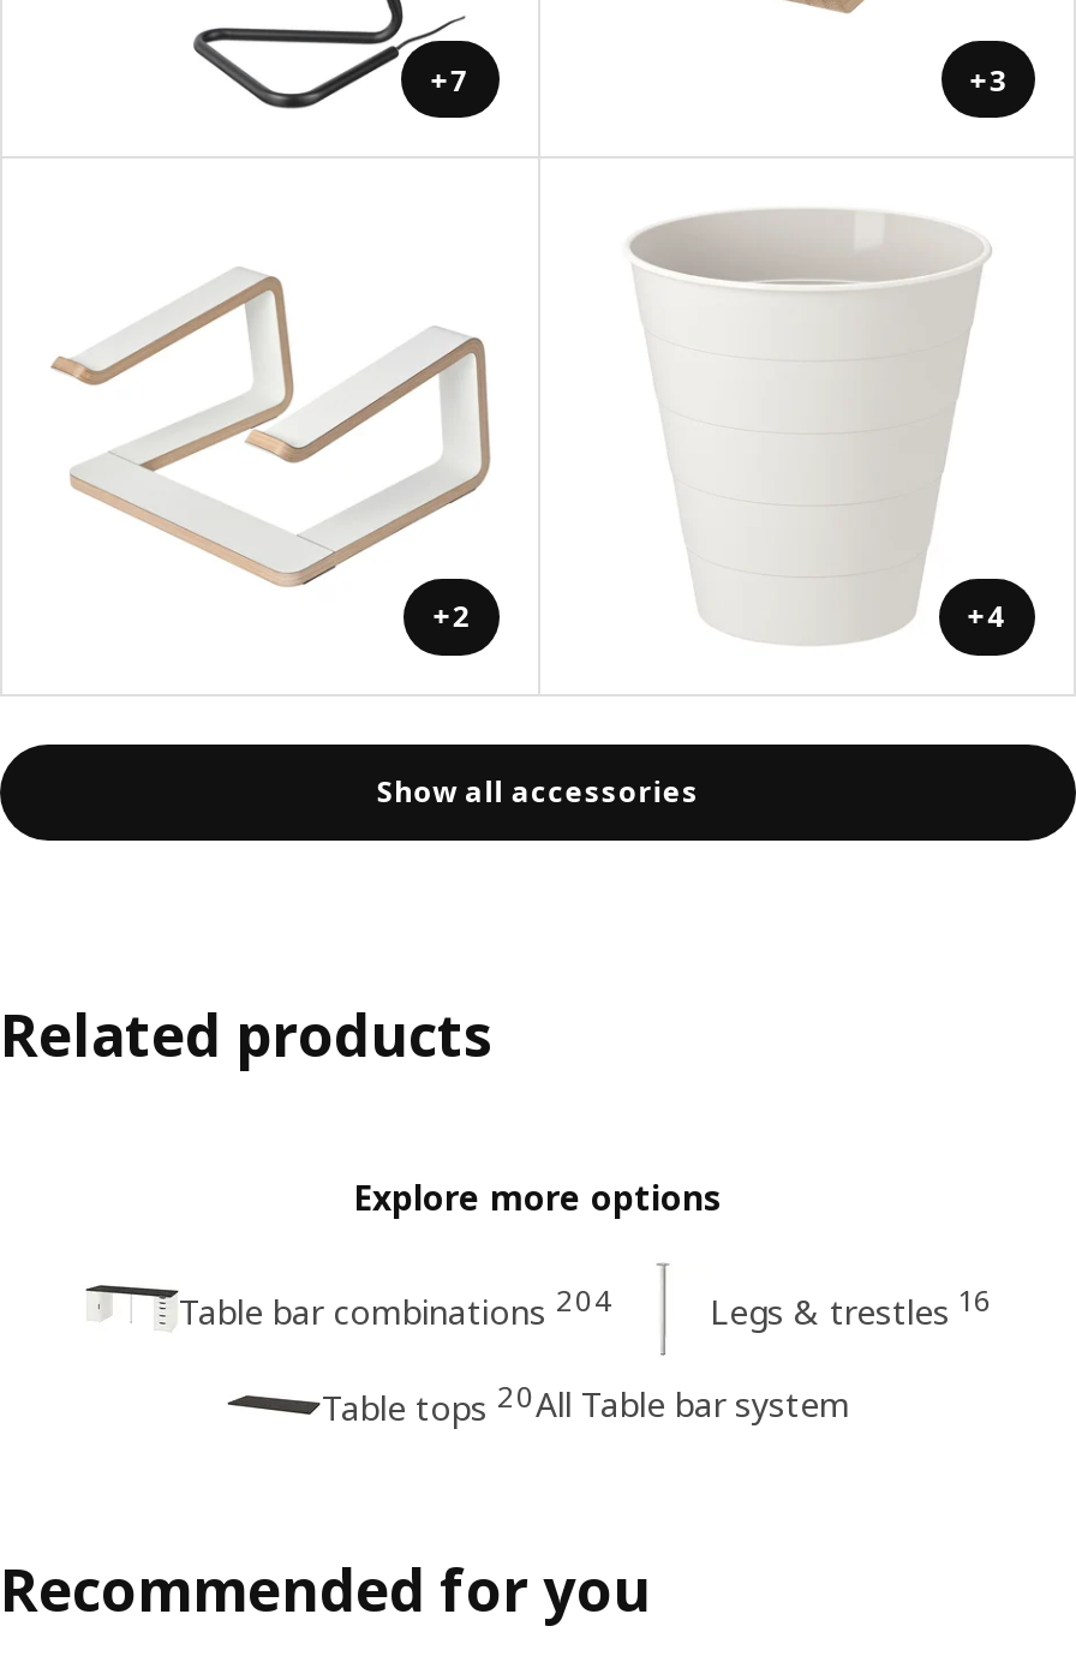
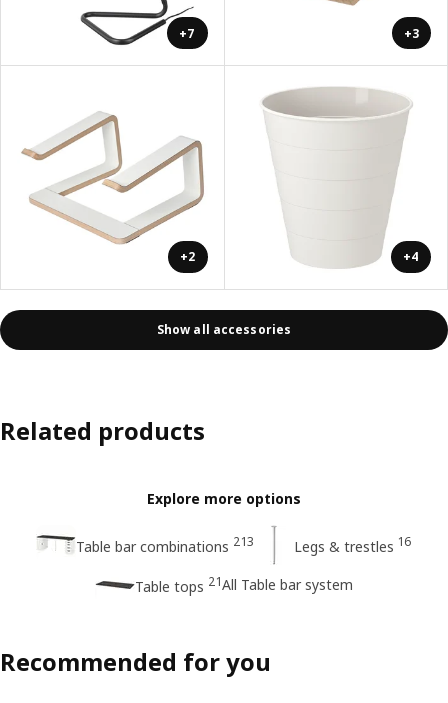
[179,1280,614,1334] Table bar combinations 204 -> [76,533,254,555] Table bar combinations 213
[322,1376,850,1430] Table tops 20All Table bar system -> [135,573,353,595] Table tops 21All Table bar system

